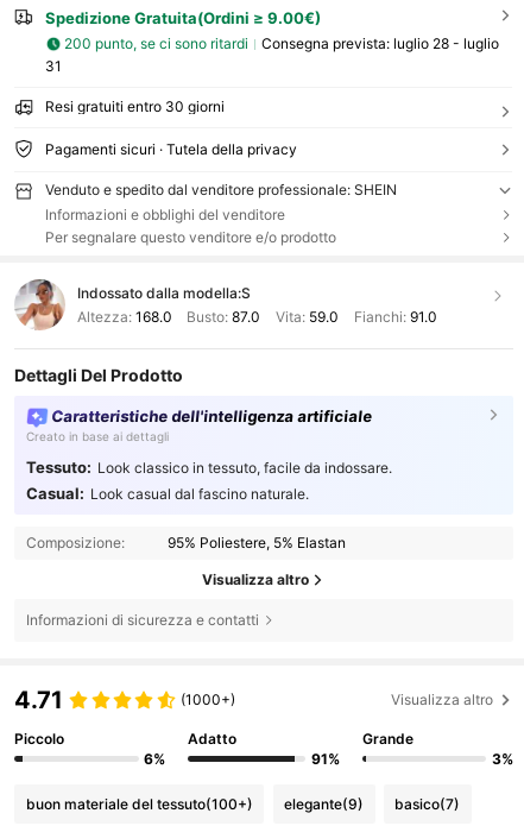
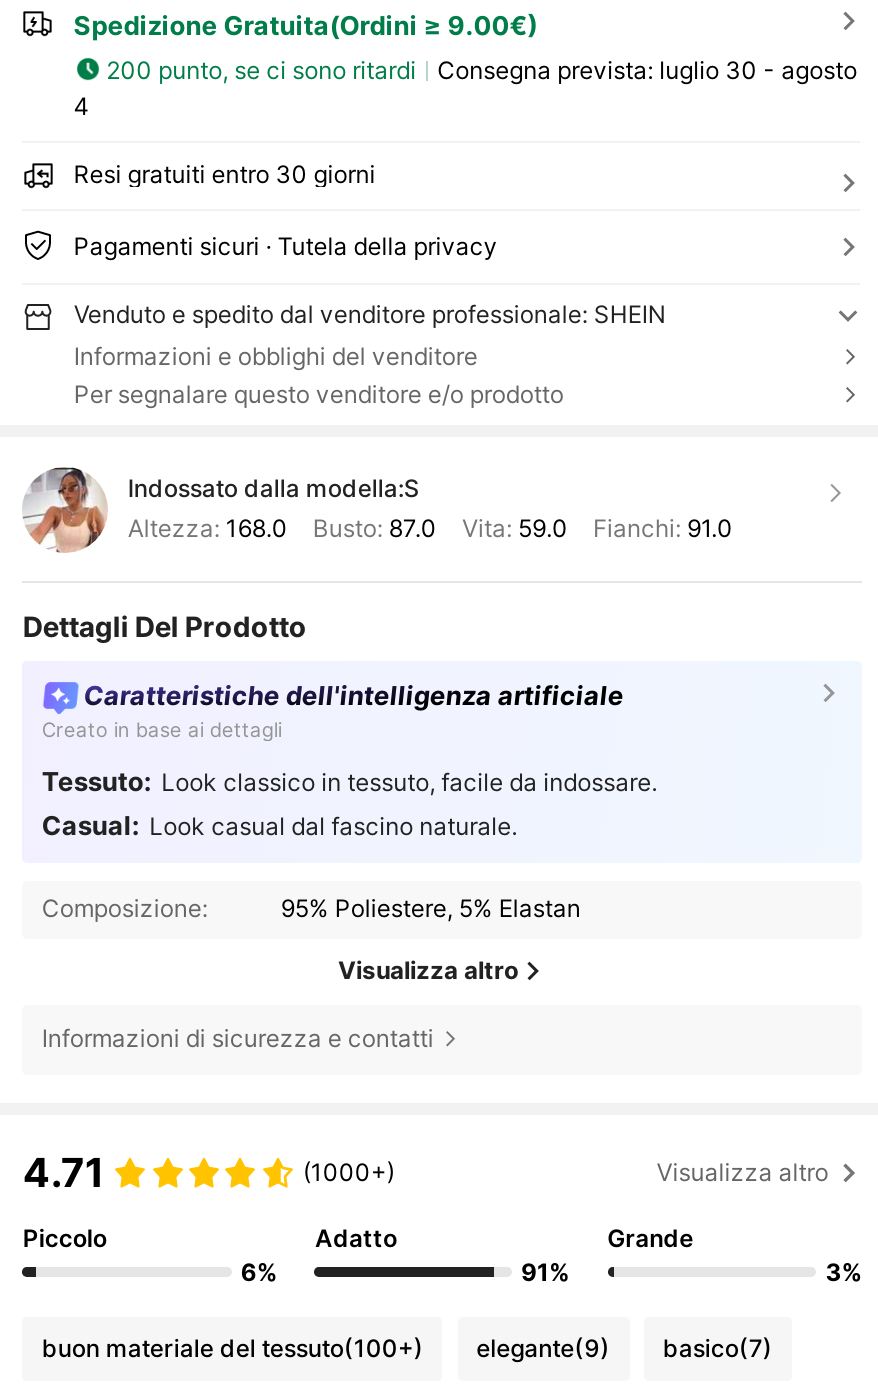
[261,35,499,53] Consegna prevista: luglio 28 - luglio -> [437,54,857,84] Consegna prevista: luglio 30 - agosto
[45,57,61,75] 31 -> [73,91,89,121] 4

